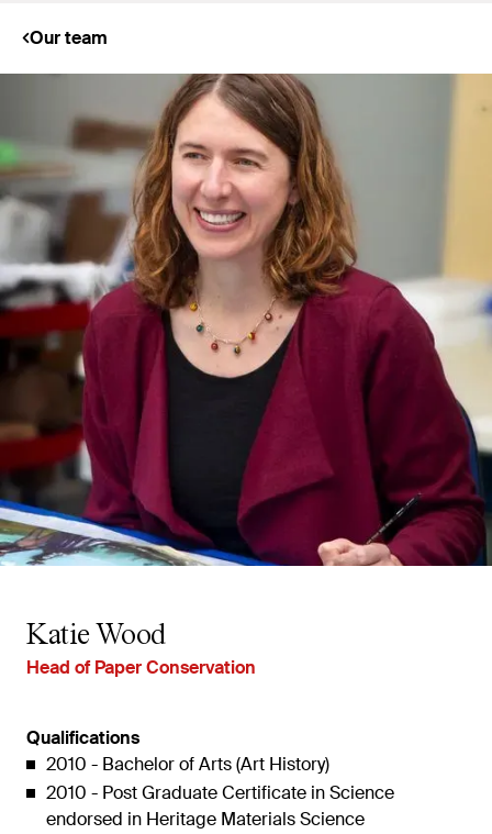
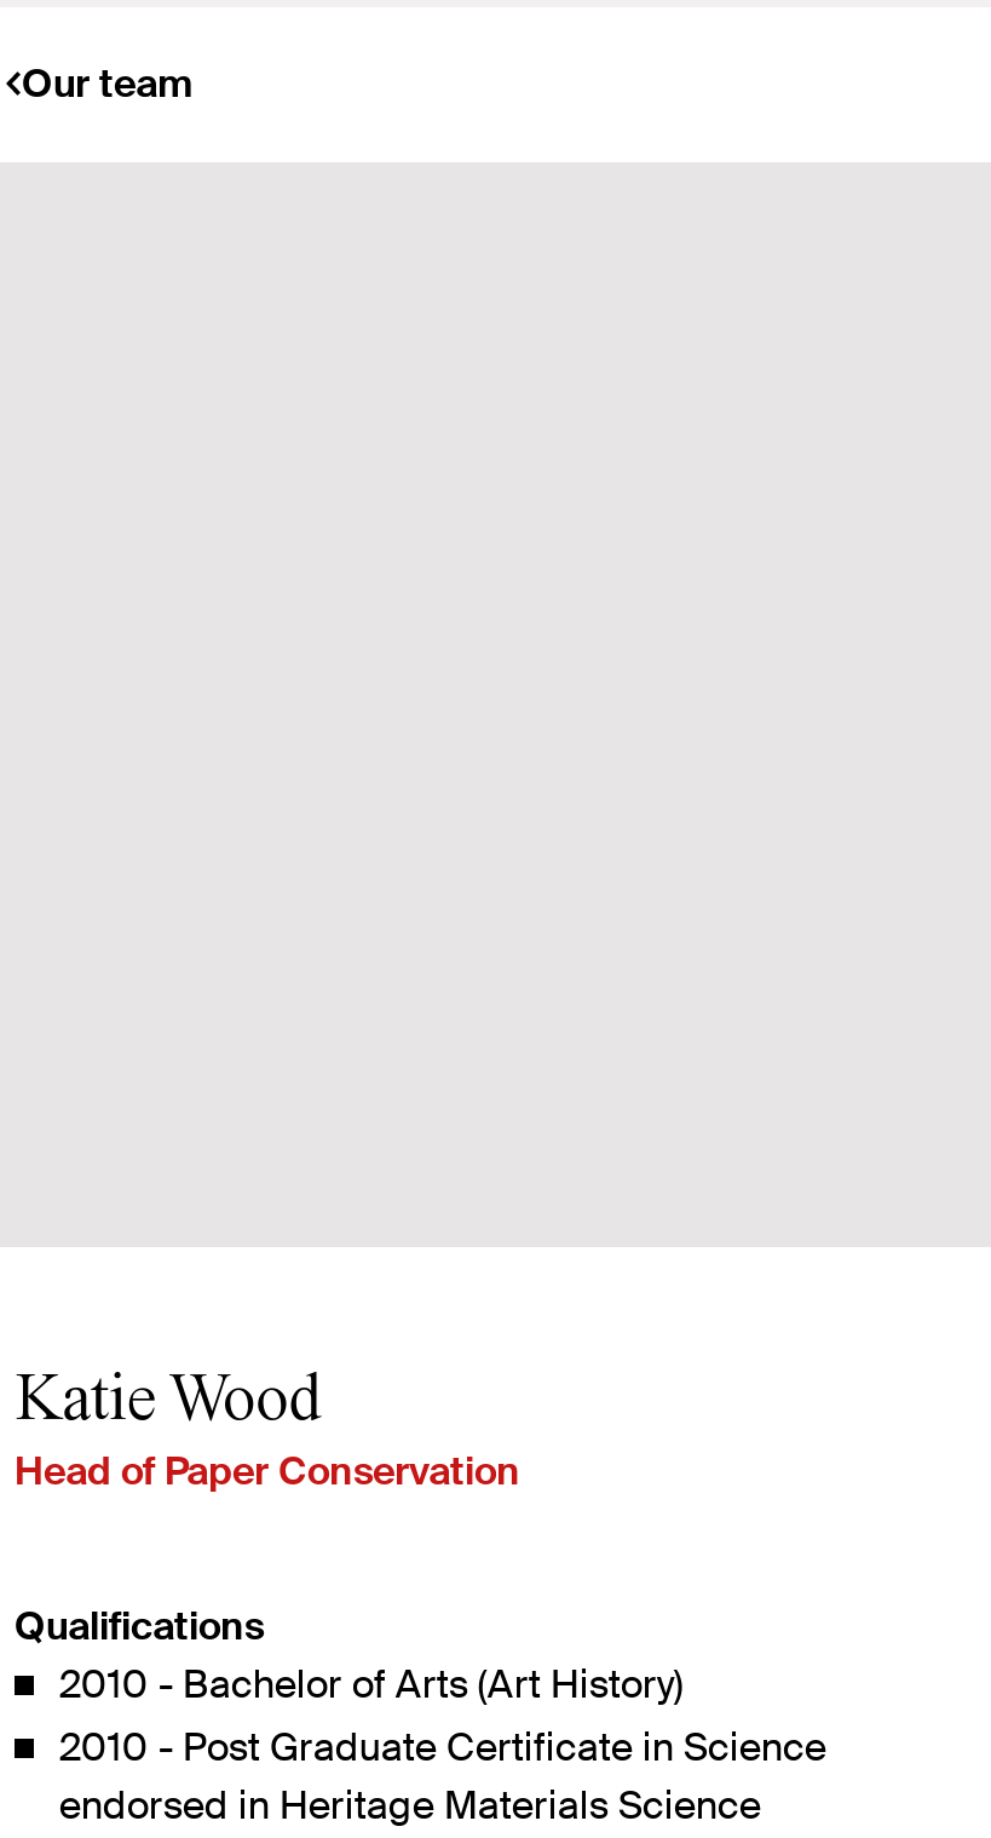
[3,73,489,567] [image] -> none

